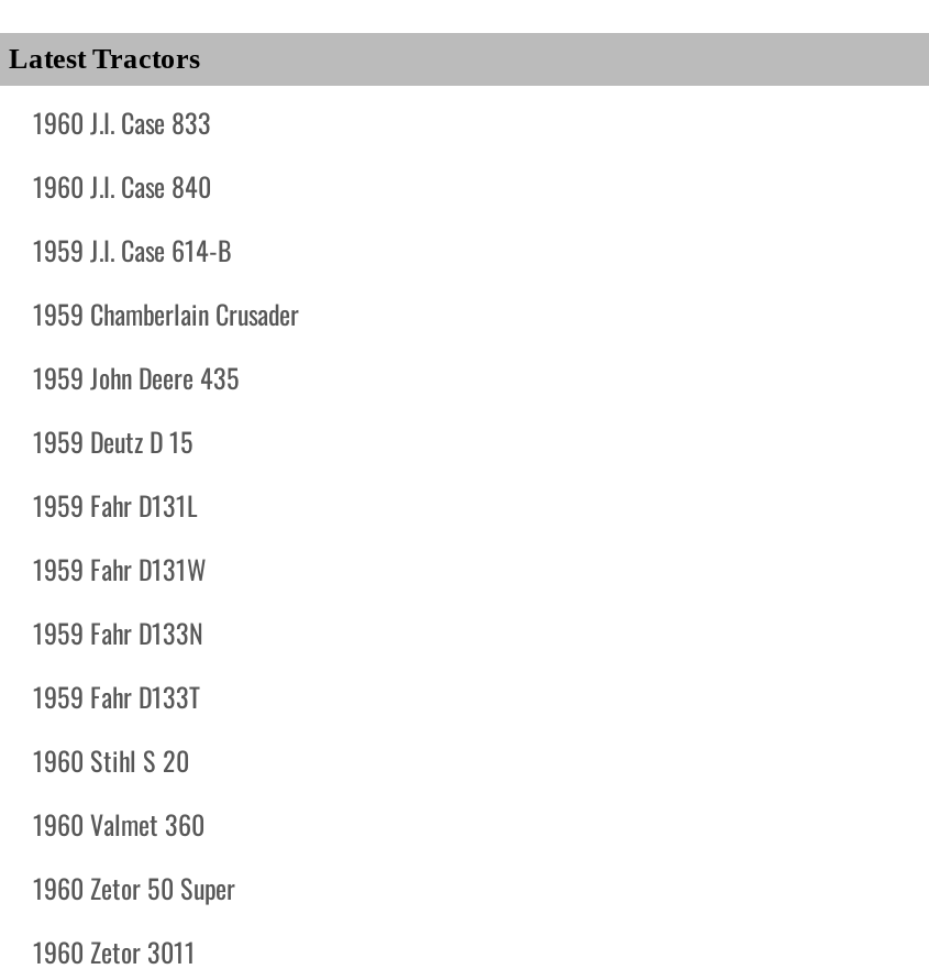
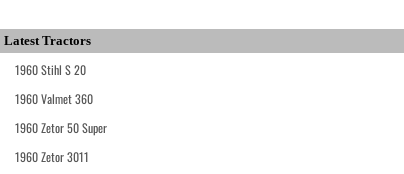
[33,103,299,715] 1960 J.I. Case 833 | 1960 J.I. Case 840 | 1959 J.I. Case 614-B | 1959 Chamberlain Crusader | 1959 John Deere 435 | 1959 Deutz D 15 | 1959 Fahr D131L | 1959 Fahr D131W | 1959 Fahr D133N | 1959 Fahr D133T -> none

